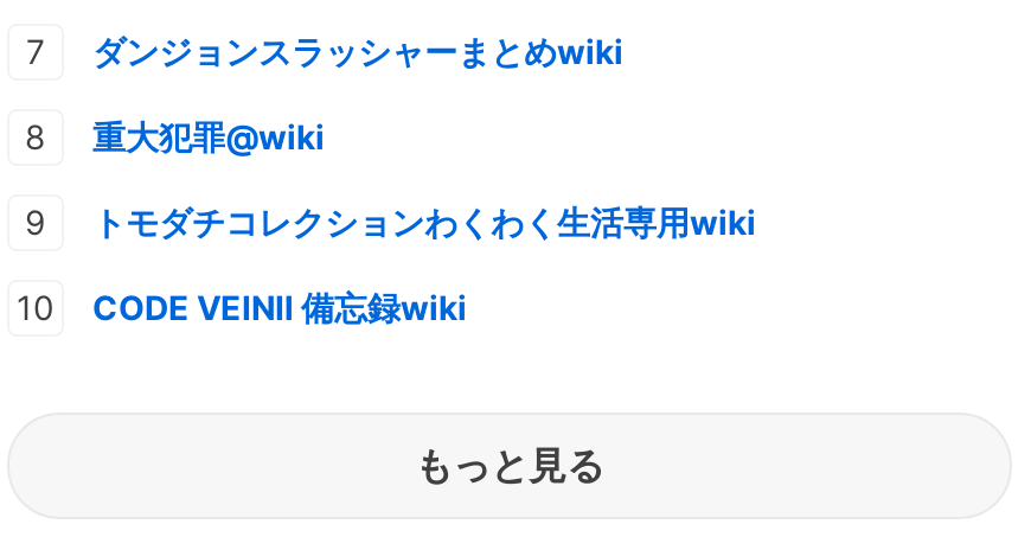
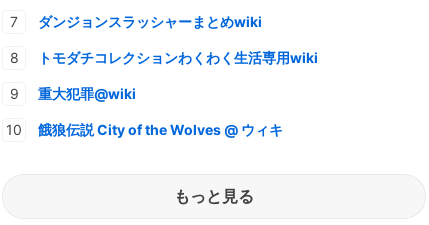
moved [92,116,325,156] -> [38,85,136,102]: 重大犯罪@wiki
moved [92,201,756,241] -> [38,49,318,66]: トモダチコレクションわくわく生活専用wiki
[92,286,467,327] CODE VEINⅡ 備忘録wiki -> [38,121,283,138] 餓狼伝説 City of the Wolves @ ウィキ

